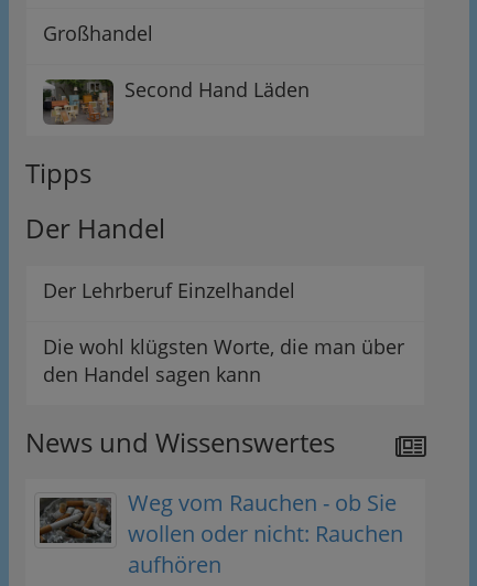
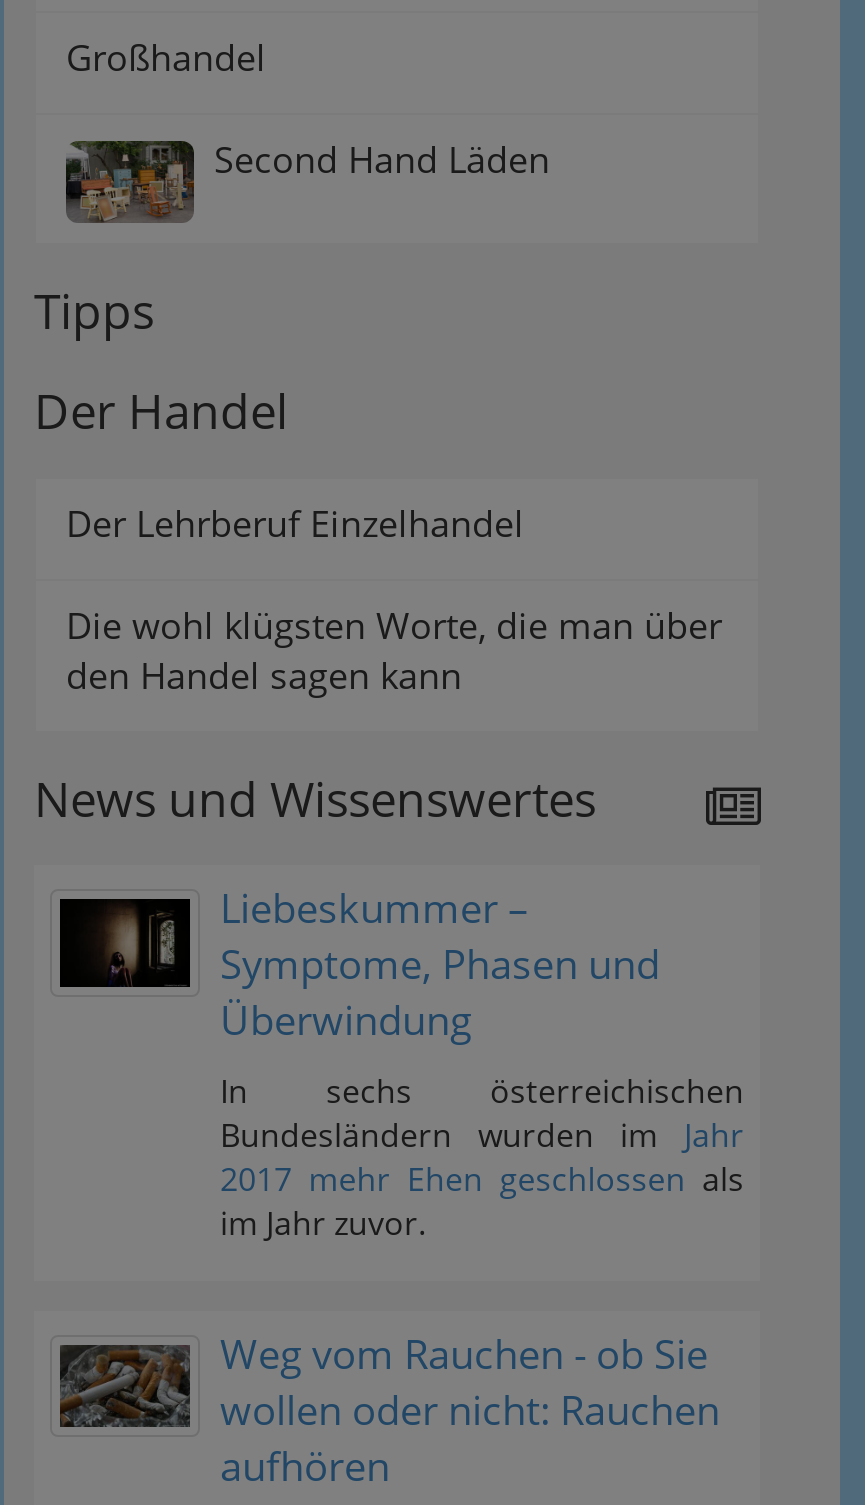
none -> [58,882,744,1246] [image] | Liebeskummer – | Symptome, Phasen und | Überwindung | In sechs österreichischen | Bundesländern wurden im Jahr | 2017 mehr Ehen geschlossen als | im Jahr zuvor.

